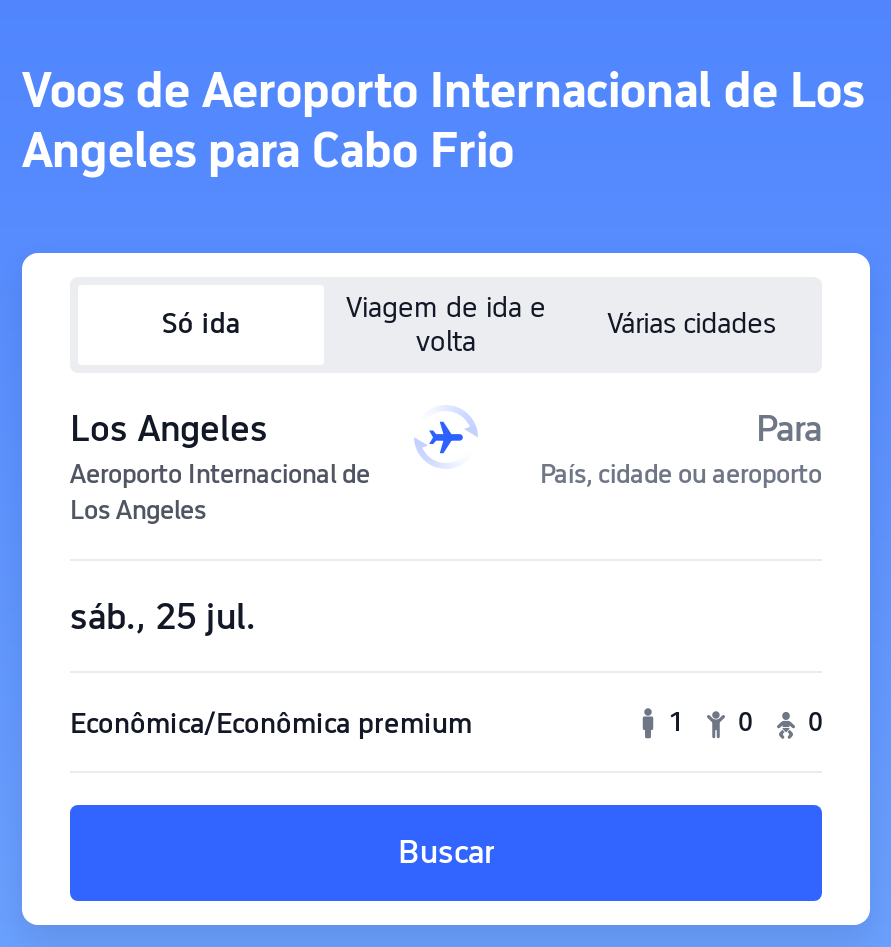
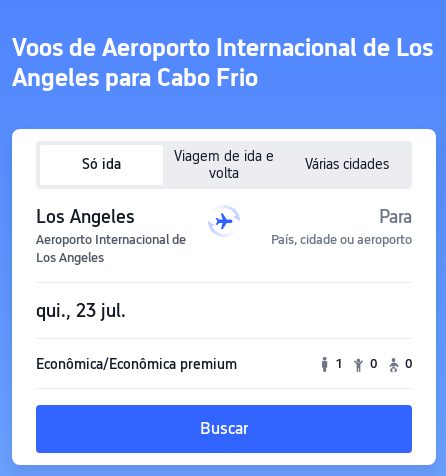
[70,594,256,636] sáb., 25 jul. -> [36,299,126,320] qui., 23 jul.

